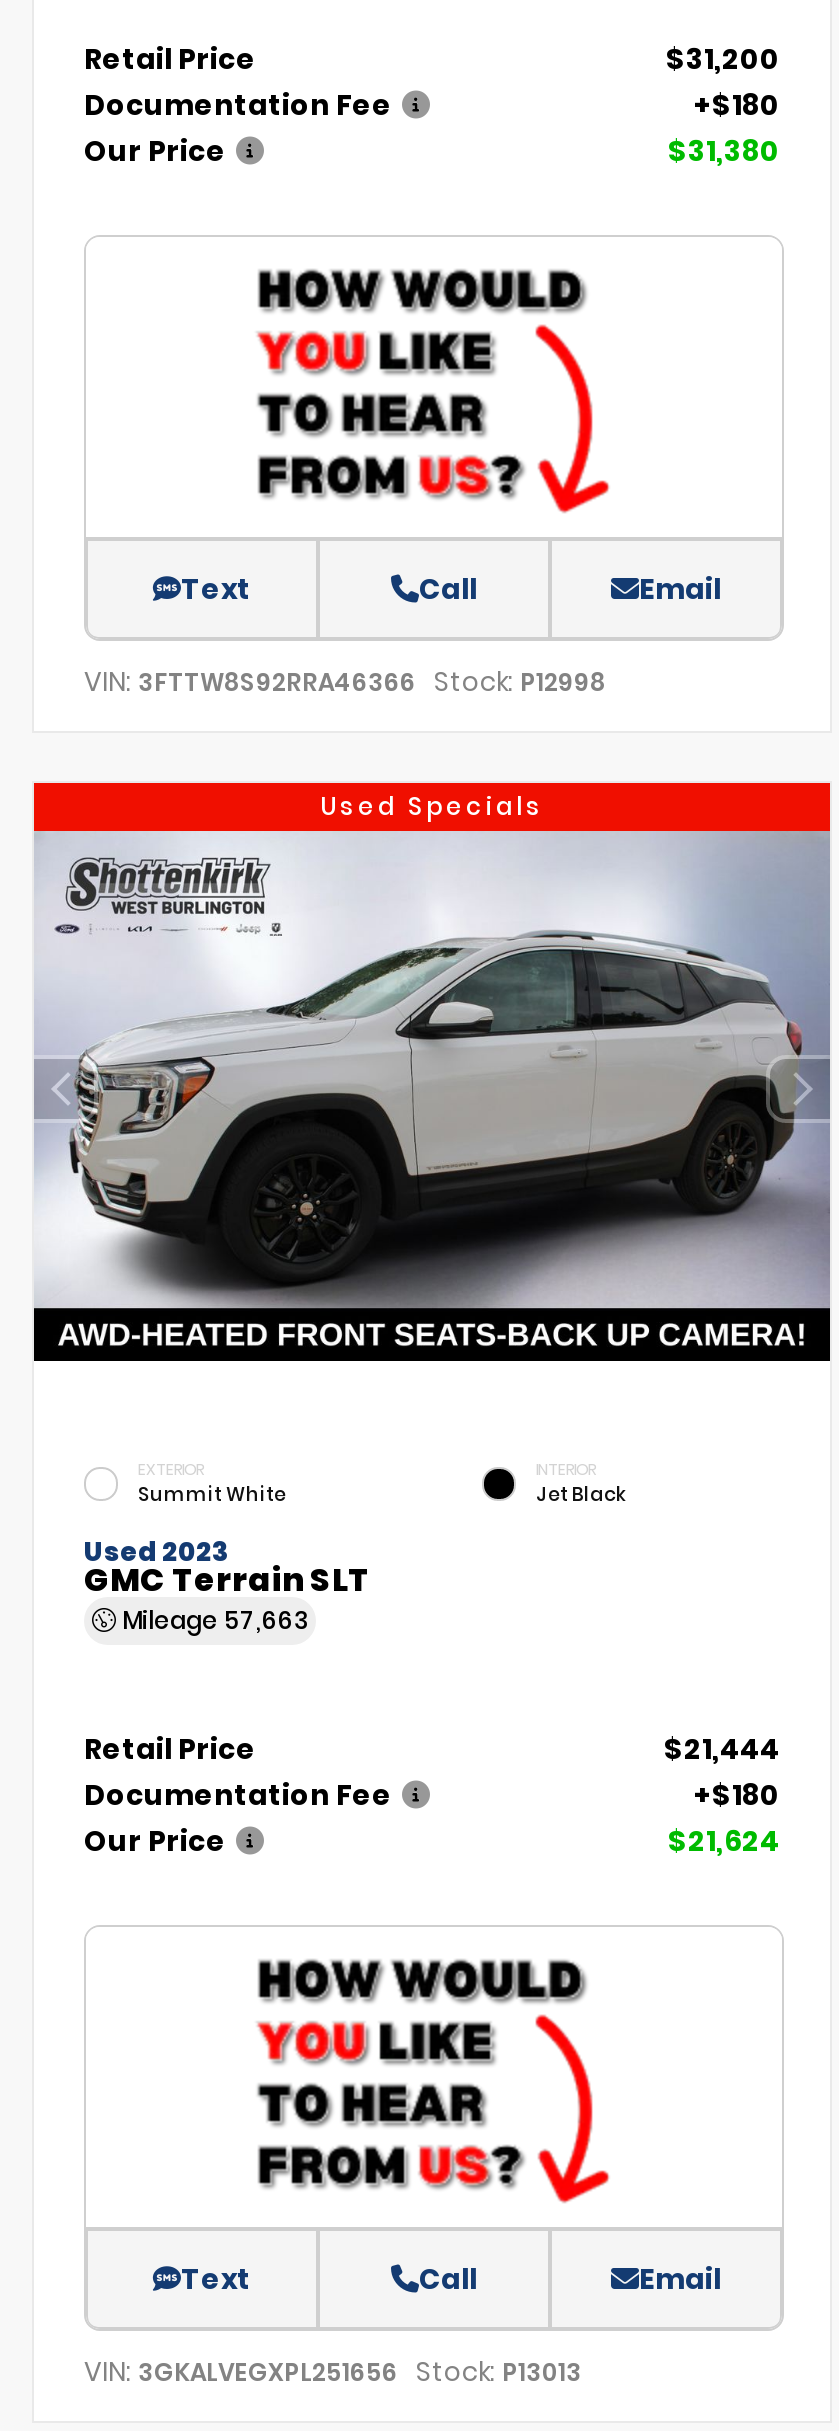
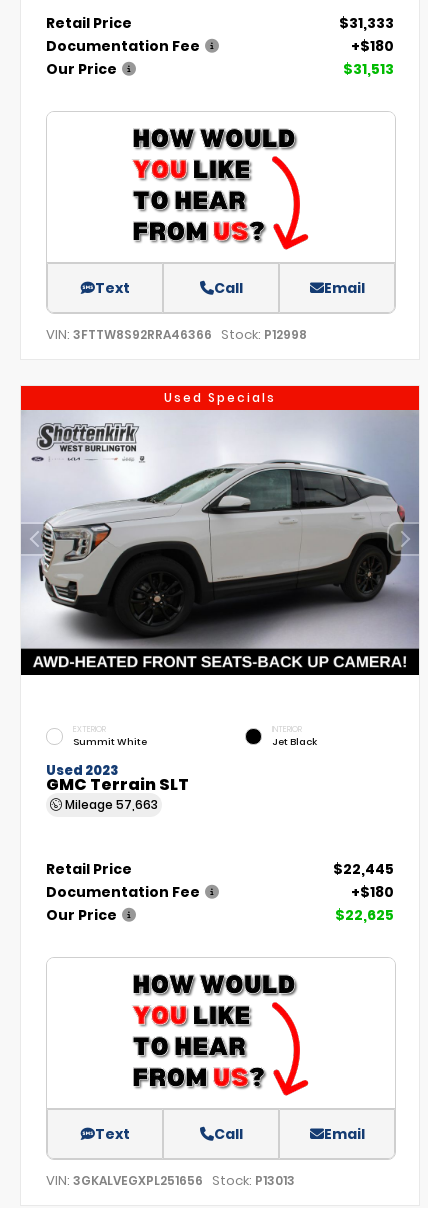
[666,38,780,78] $31,200 -> [339,13,394,33] $31,333
[668,130,780,170] $31,380 -> [343,59,394,79] $31,513
[664,1729,780,1769] $21,444 -> [333,858,394,878] $22,445
[668,1821,780,1861] $21,624 -> [335,904,394,924] $22,625

